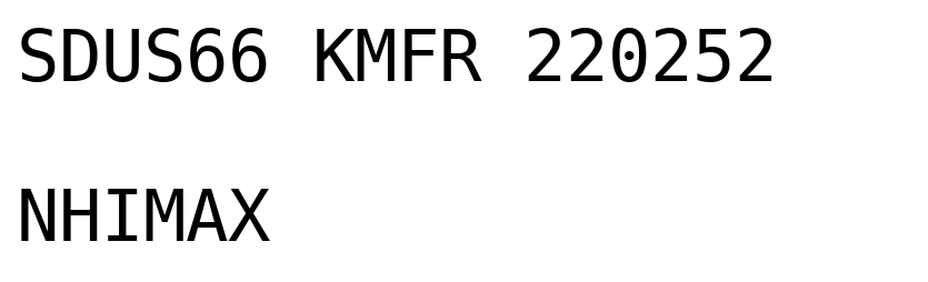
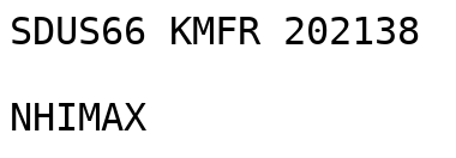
[17,17,777,97] SDUS66 KMFR 220252 -> [10,10,420,53] SDUS66 KMFR 202138

